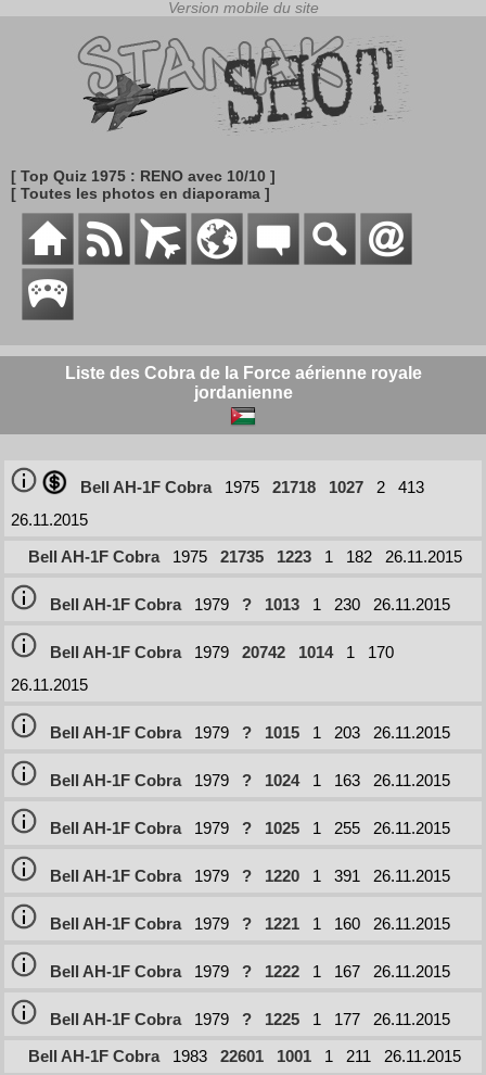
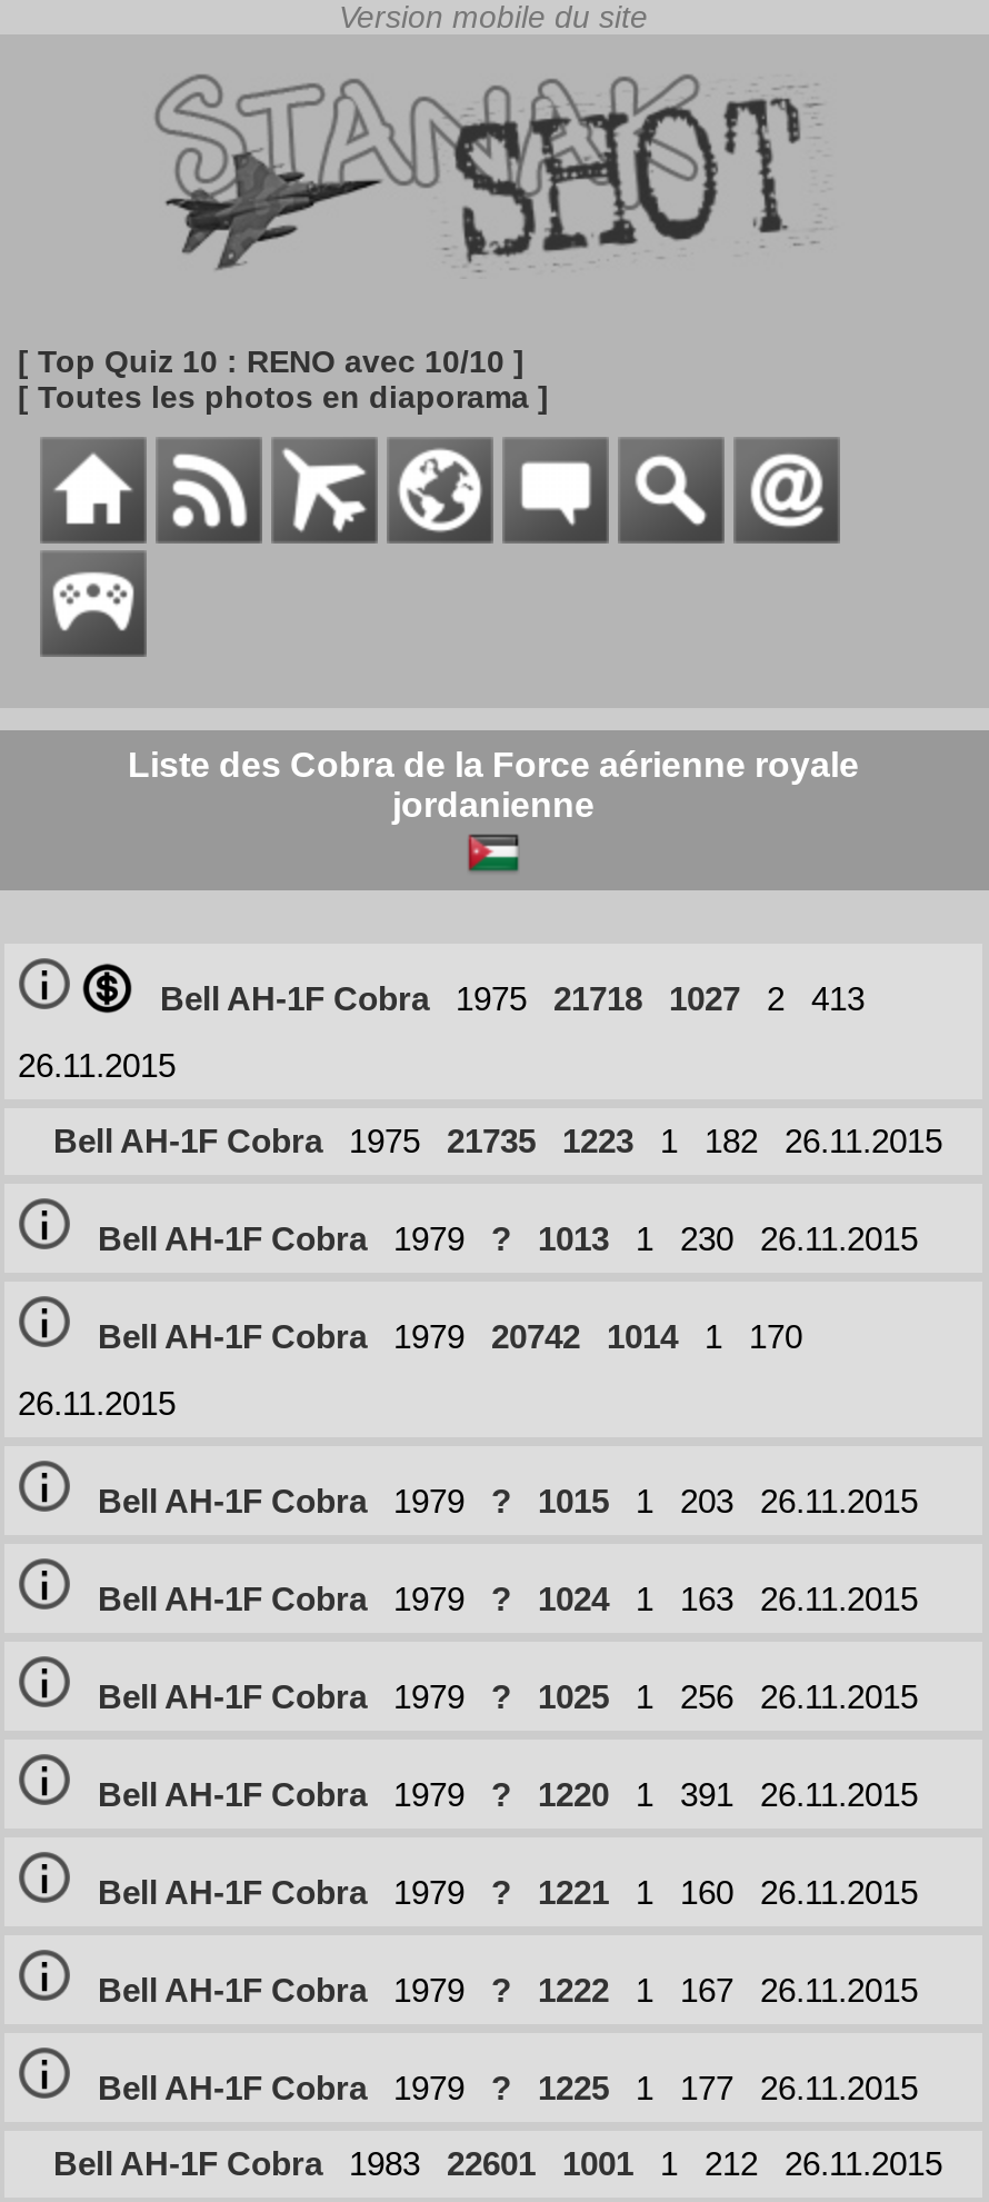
[11,167,276,185] [ Top Quiz 1975 : RENO avec 10/10 ] -> [18,343,525,379] [ Top Quiz 10 : RENO avec 10/10 ]
[334,819,360,837] 255 -> [680,1677,733,1715] 256
[28,1047,461,1065] Bell AH-1F Cobra 1983 22601 1001 1 211 26.11.2015 -> [53,2144,942,2182] Bell AH-1F Cobra 1983 22601 1001 1 212 26.11.2015

